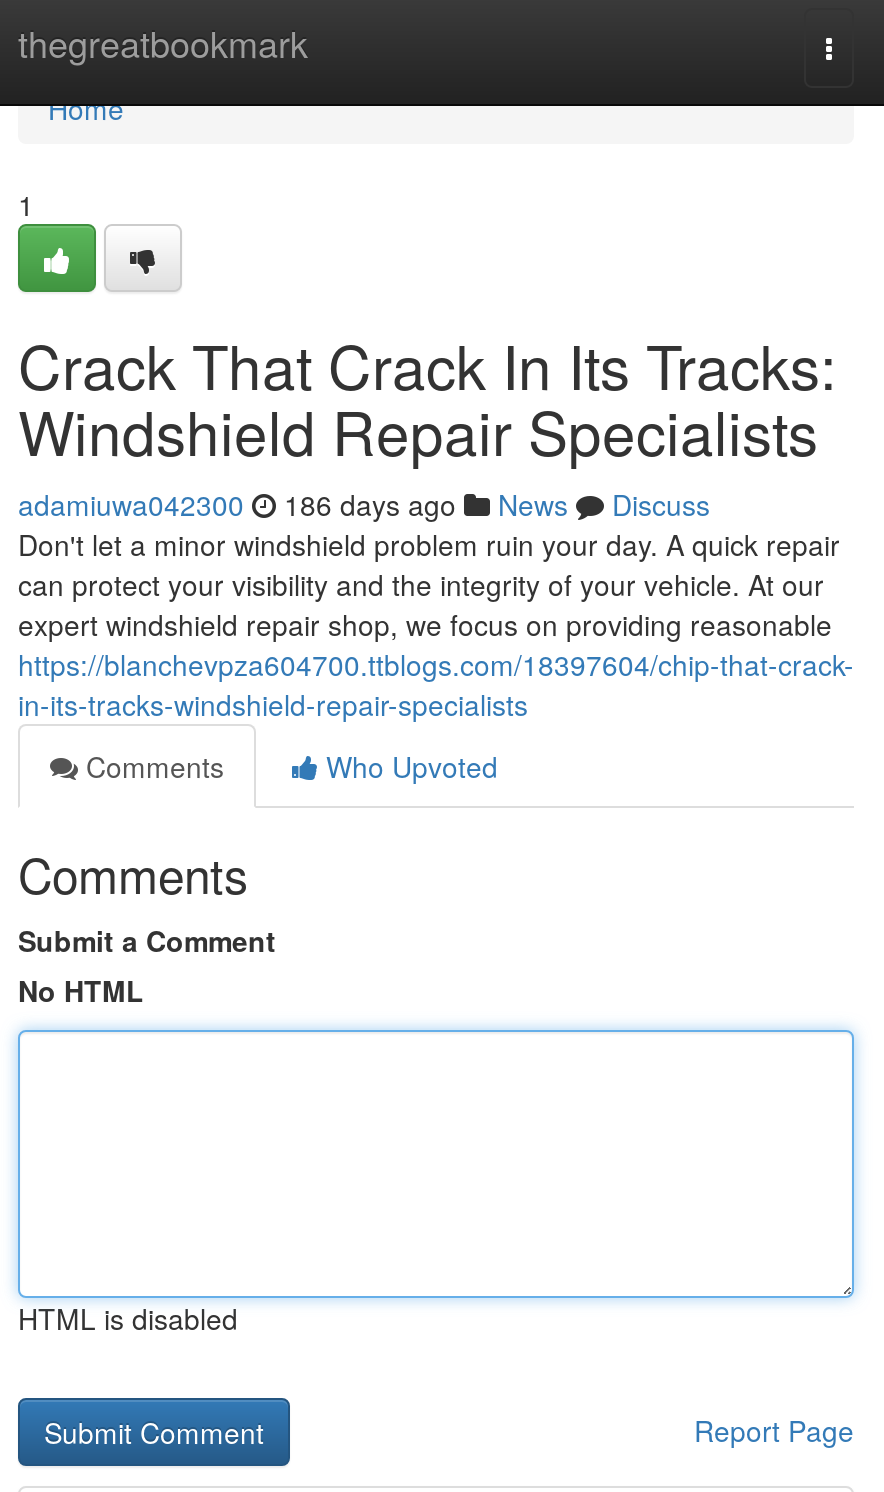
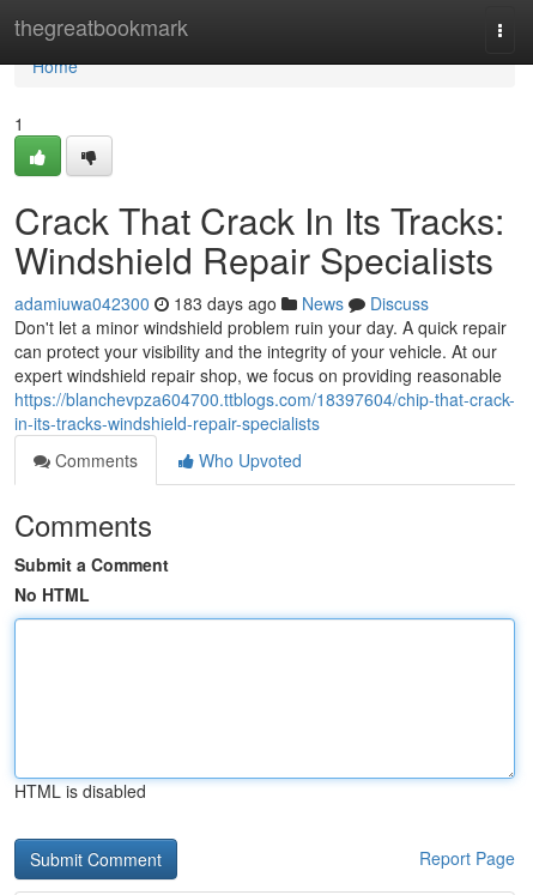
[18,484,710,524] adamiuwa042300 186 days ago News Discuss -> [14,291,429,315] adamiuwa042300 183 days ago News Discuss

